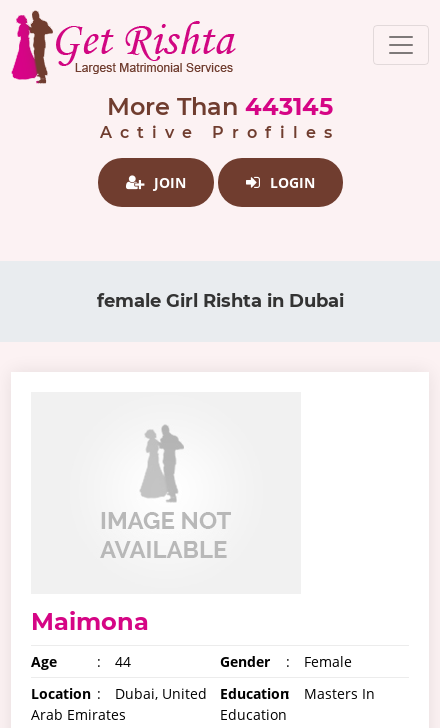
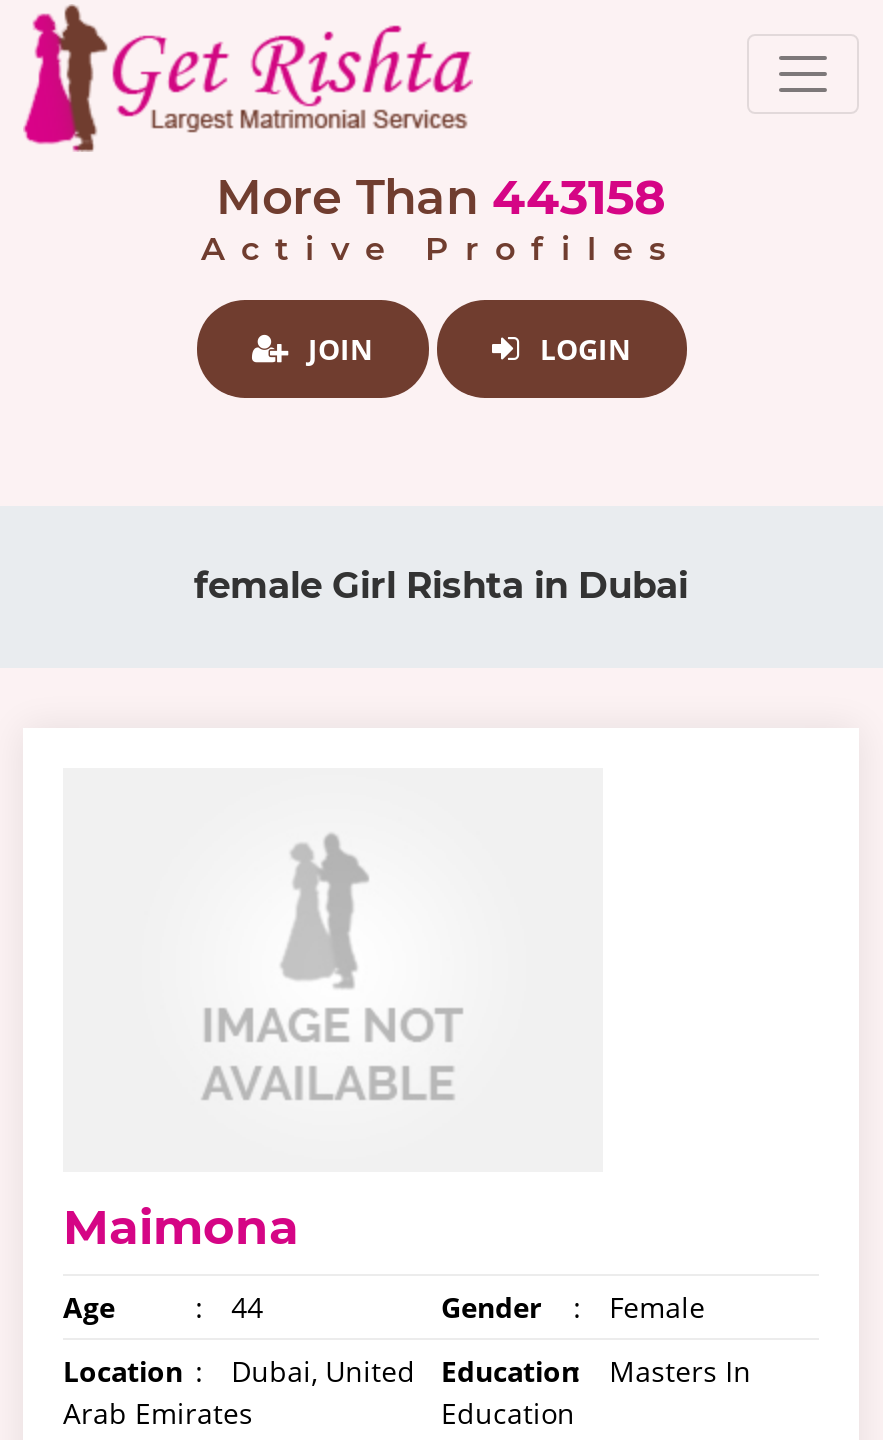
[107,92,333,121] More Than 443145 -> [216,168,666,226] More Than 443158

